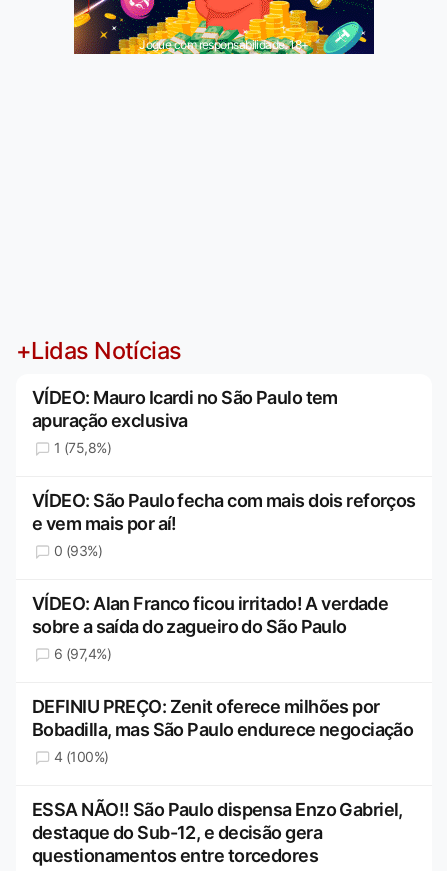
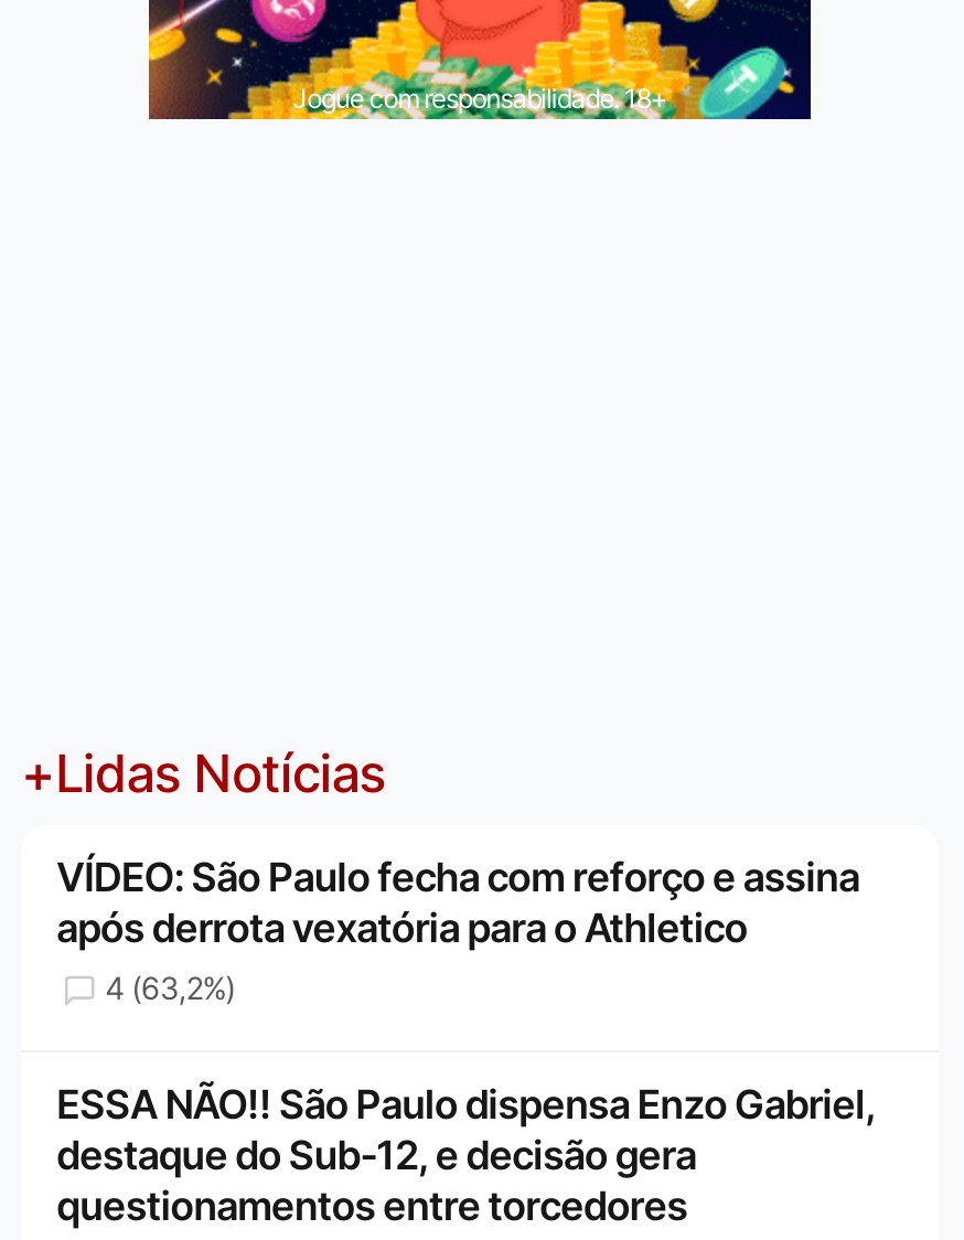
[32,387,416,765] VÍDEO: Mauro Icardi no São Paulo tem | apuração exclusiva | 1 (75,8%) | VÍDEO: São Paulo fecha com mais dois reforços | e vem mais por aí! | 0 (93%) | VÍDEO: Alan Franco ficou irritado! A verdade | sobre a saída do zagueiro do São Paulo | 6 (97,4%) | DEFINIU PREÇO: Zenit oferece milhões por | Bobadilla, mas São Paulo endurece negociação | 4 (100%) -> [56,854,859,1007] VÍDEO: São Paulo fecha com reforço e assina | após derrota vexatória para o Athletico | 4 (63,2%)

